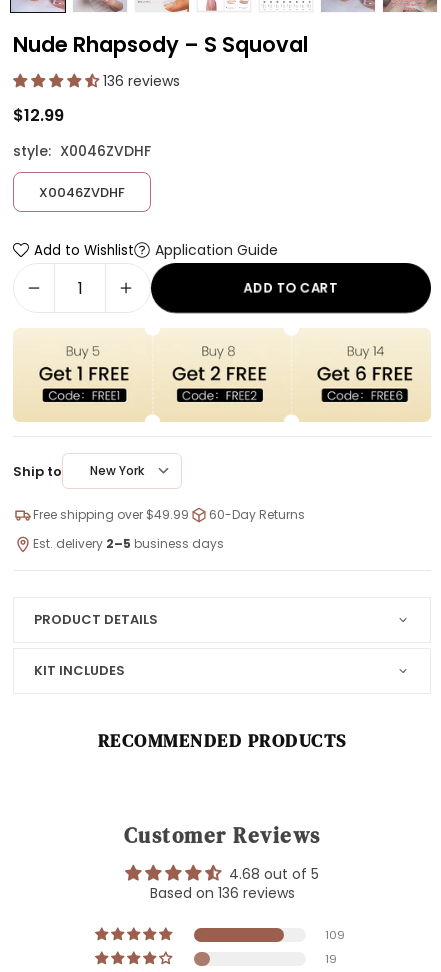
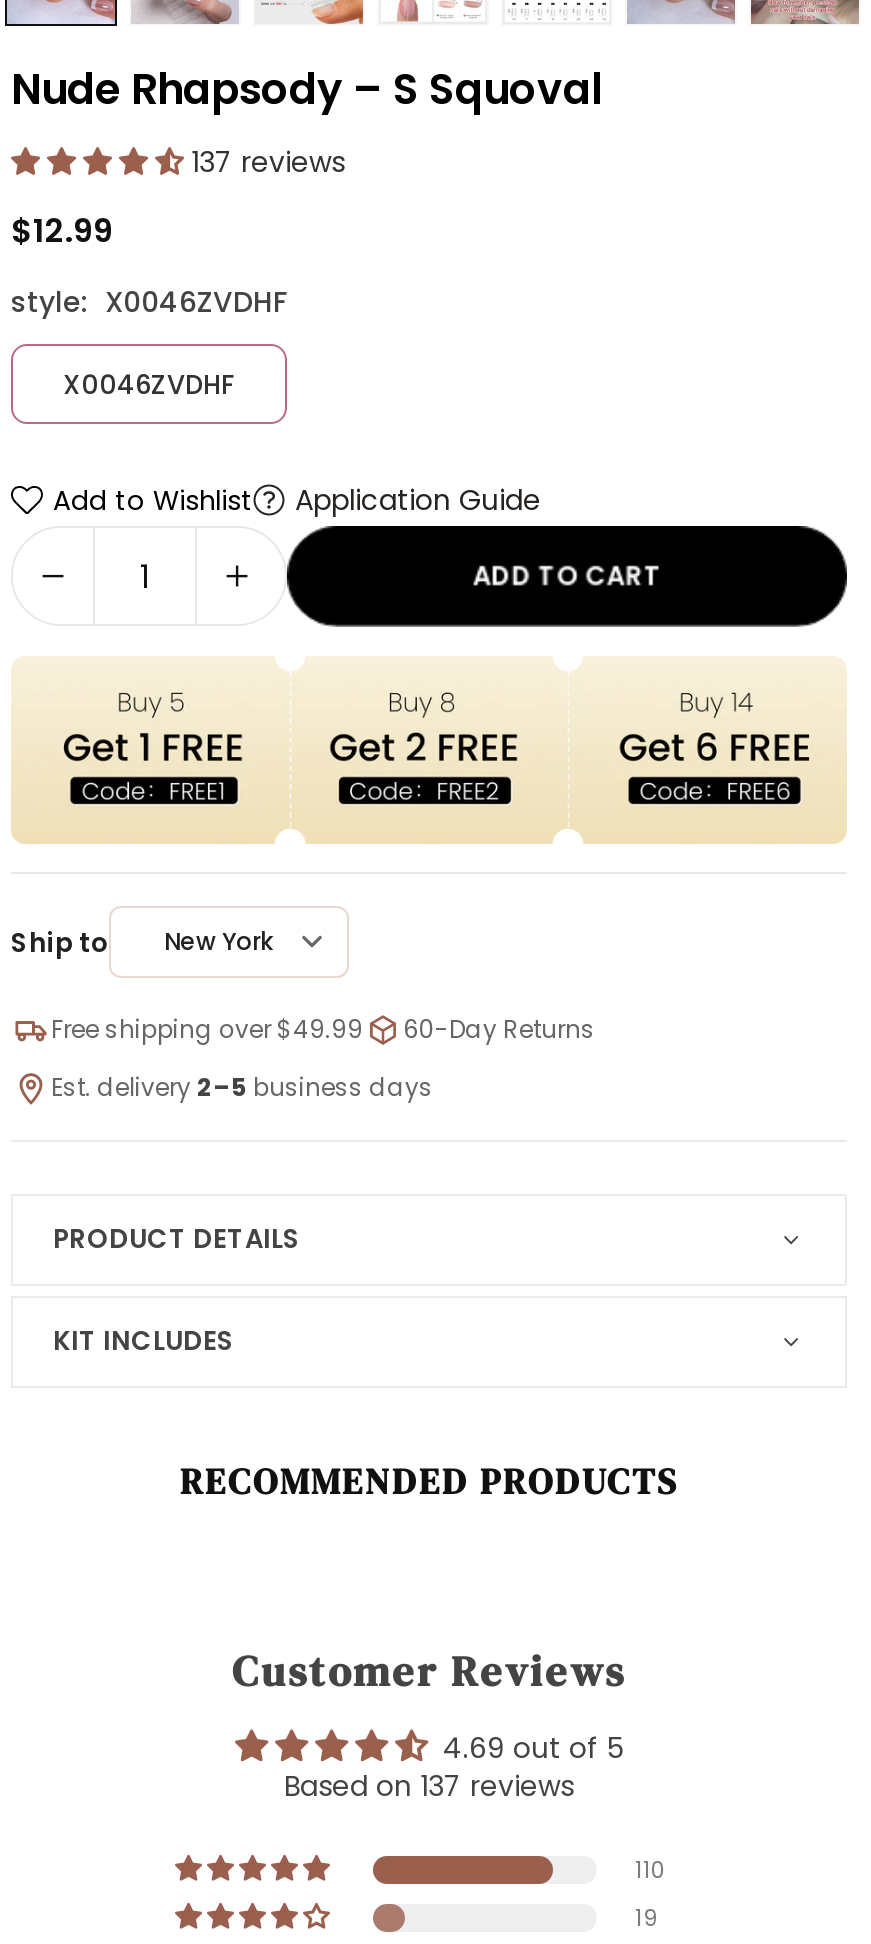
[103,71,180,91] 136 reviews -> [191,142,345,182] 137 reviews
[229,864,319,884] 4.68 out of 5 -> [443,1729,623,1769] 4.69 out of 5
[149,883,294,903] Based on 136 reviews -> [284,1767,574,1807] Based on 137 reviews
[325,927,345,943] 109 -> [635,1854,667,1886] 110

